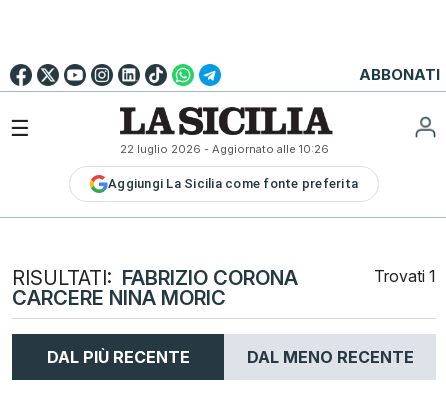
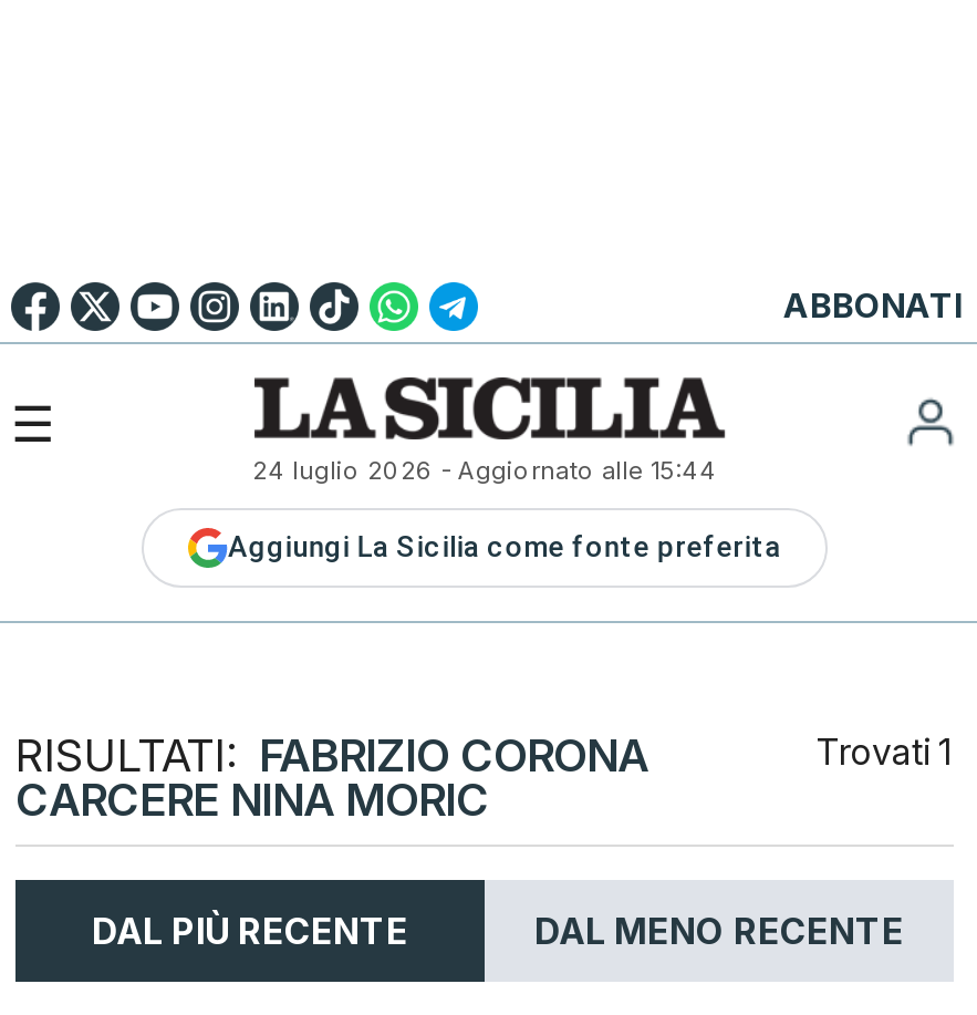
[119,141,328,155] 22 luglio 2026 - Aggiornato alle 10:26 -> [252,454,717,485] 24 luglio 2026 - Aggiornato alle 15:44

